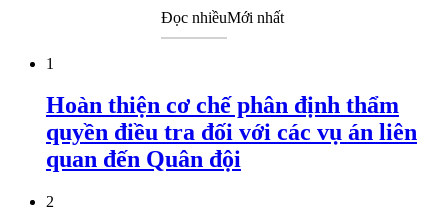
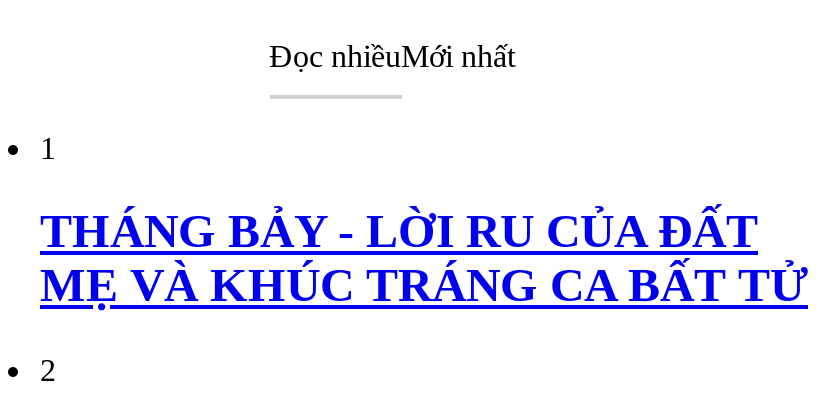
[46,92,417,172] Hoàn thiện cơ chế phân định thẩm | quyền điều tra đối với các vụ án liên | quan đến Quân đội -> [40,206,808,312] THÁNG BẢY - LỜI RU CỦA ĐẤT | MẸ VÀ KHÚC TRÁNG CA BẤT TỬ

